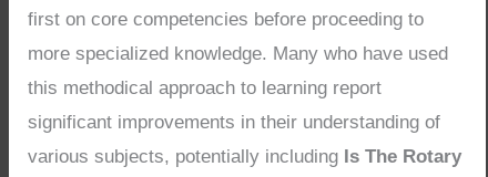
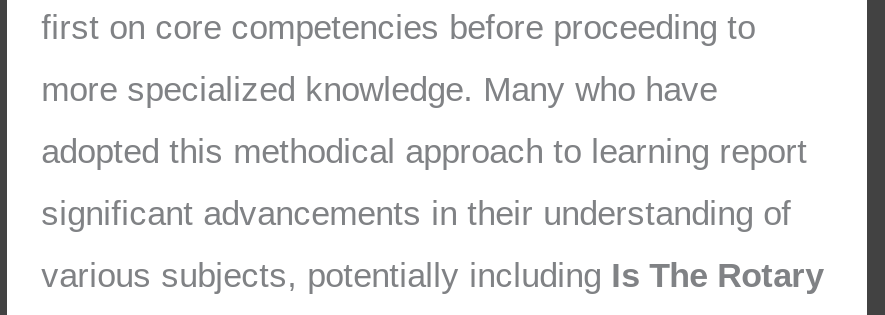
[28,43,448,64] more specialized knowledge. Many who have used -> [41,72,717,110] more specialized knowledge. Many who have
[28,78,382,99] this methodical approach to learning report -> [41,134,807,172] adopted this methodical approach to learning report
[28,112,441,133] significant improvements in their understanding of -> [41,196,791,234] significant advancements in their understanding of

